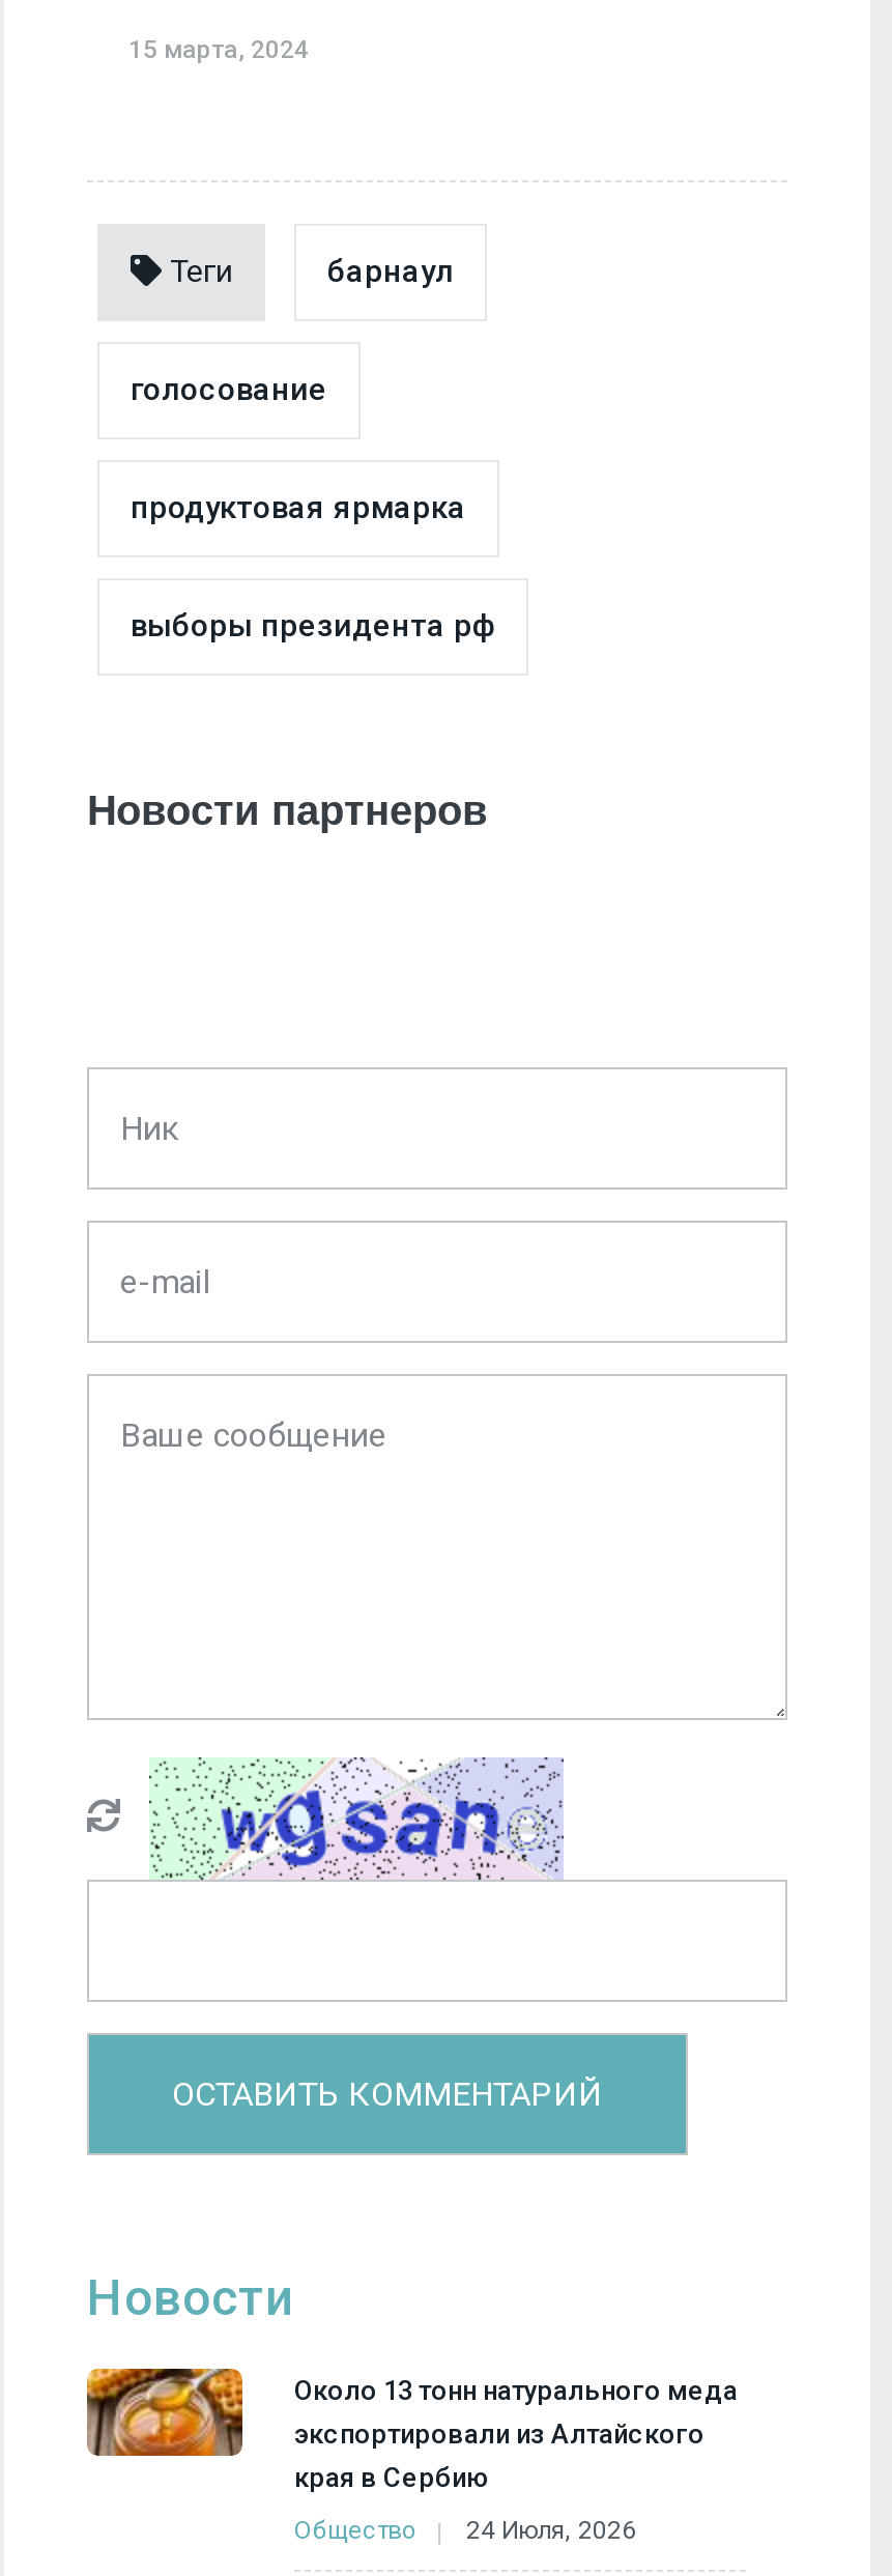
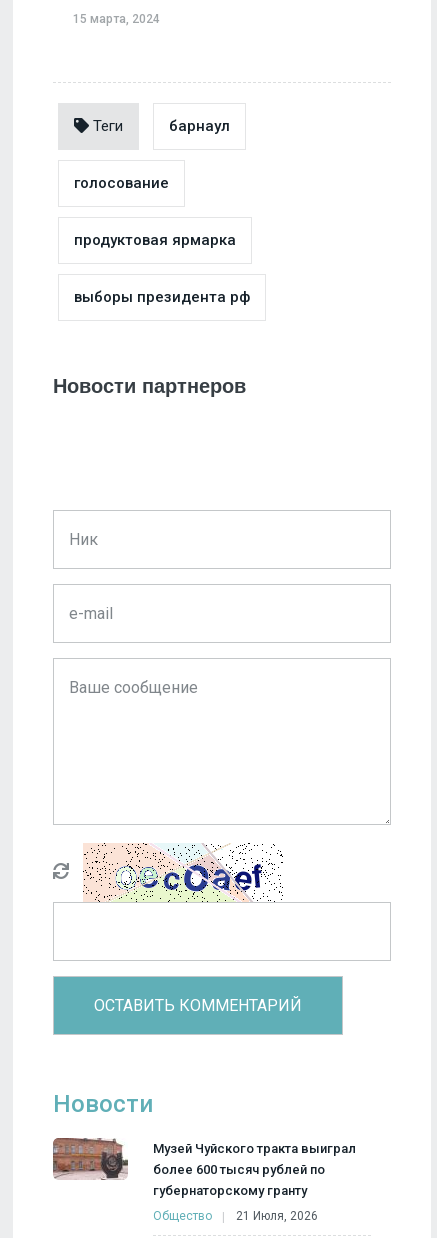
[147,1755,566,1882] [image] -> [82,842,284,903] [image]
[85,2367,738,2494] [image] | Около 13 тонн натурального меда | экспортировали из Алтайского | края в Сербию -> [52,1137,356,1198] [image] | Музей Чуйского тракта выиграл | более 600 тысяч рублей по | губернаторскому гранту
[294,2517,636,2546] Общество 24 Июля, 2026 -> [153,1209,318,1223] Общество 21 Июля, 2026

